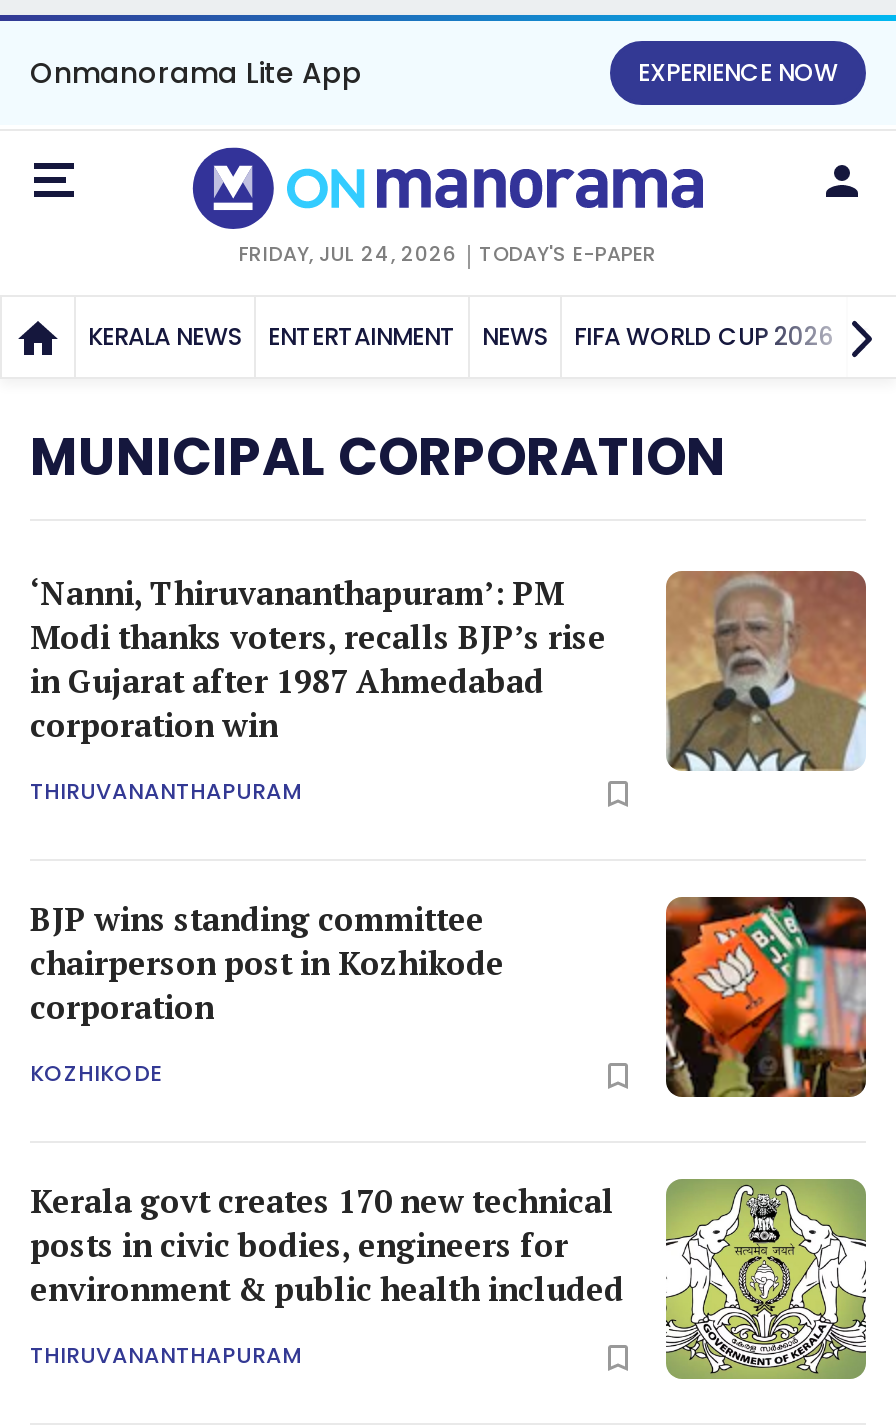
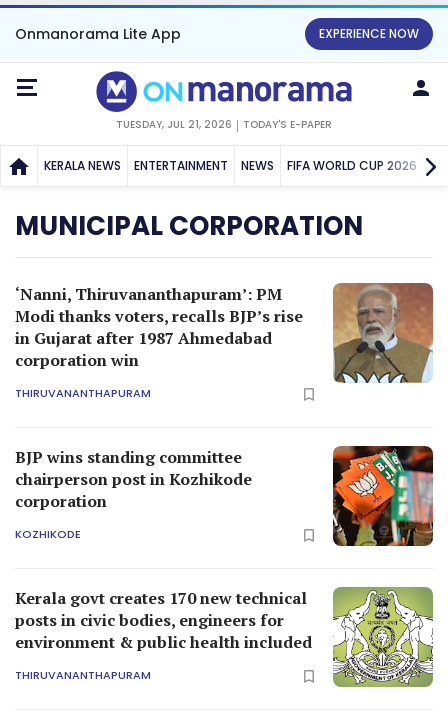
[239,239,657,269] FRIDAY, JUL 24, 2026 TODAY'S E-PAPER -> [116,117,332,132] TUESDAY, JUL 21, 2026 TODAY'S E-PAPER

